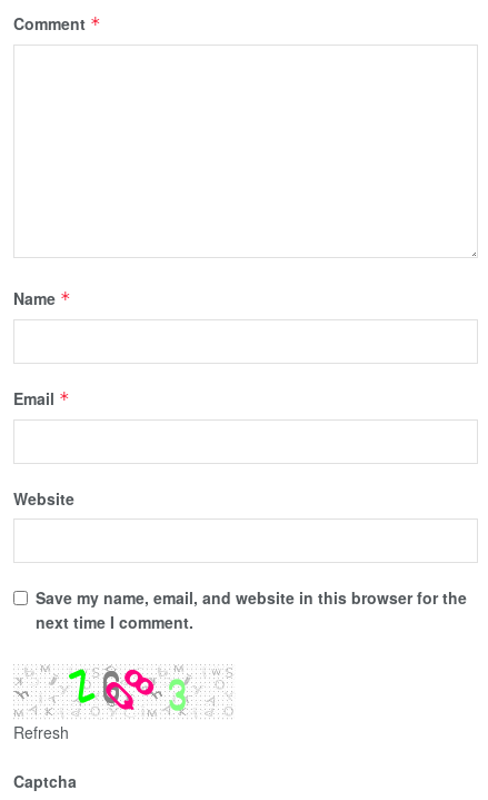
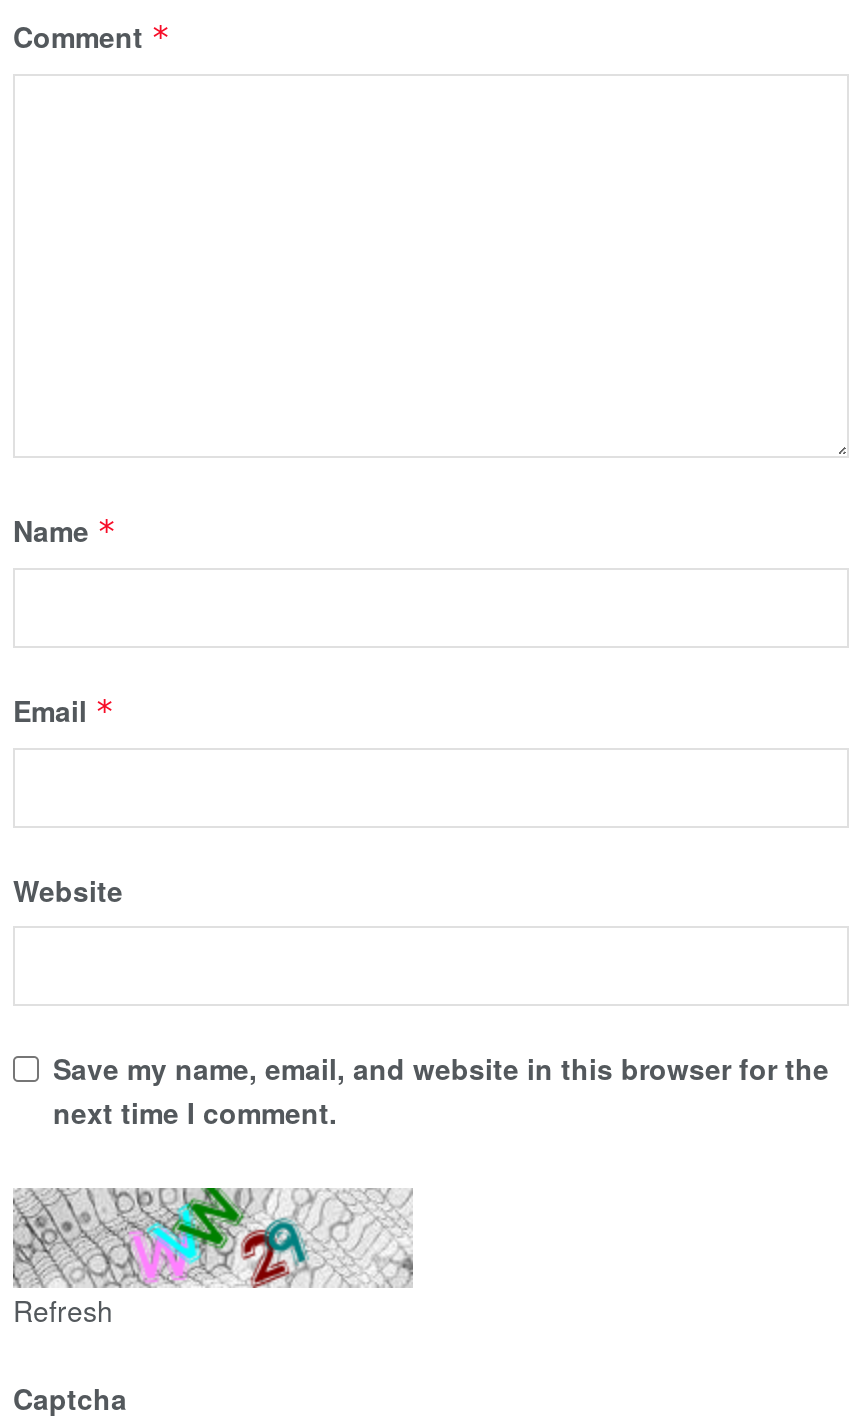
[13,664,236,720] [image] -> [11,1186,415,1290] [image]

